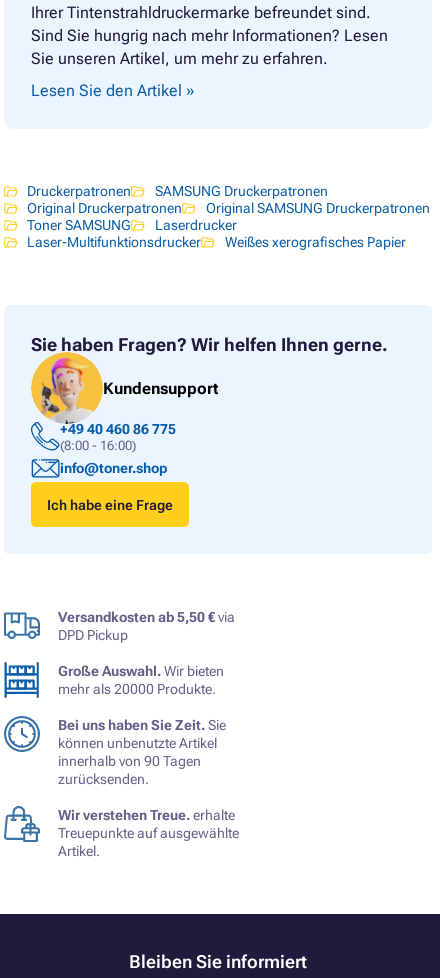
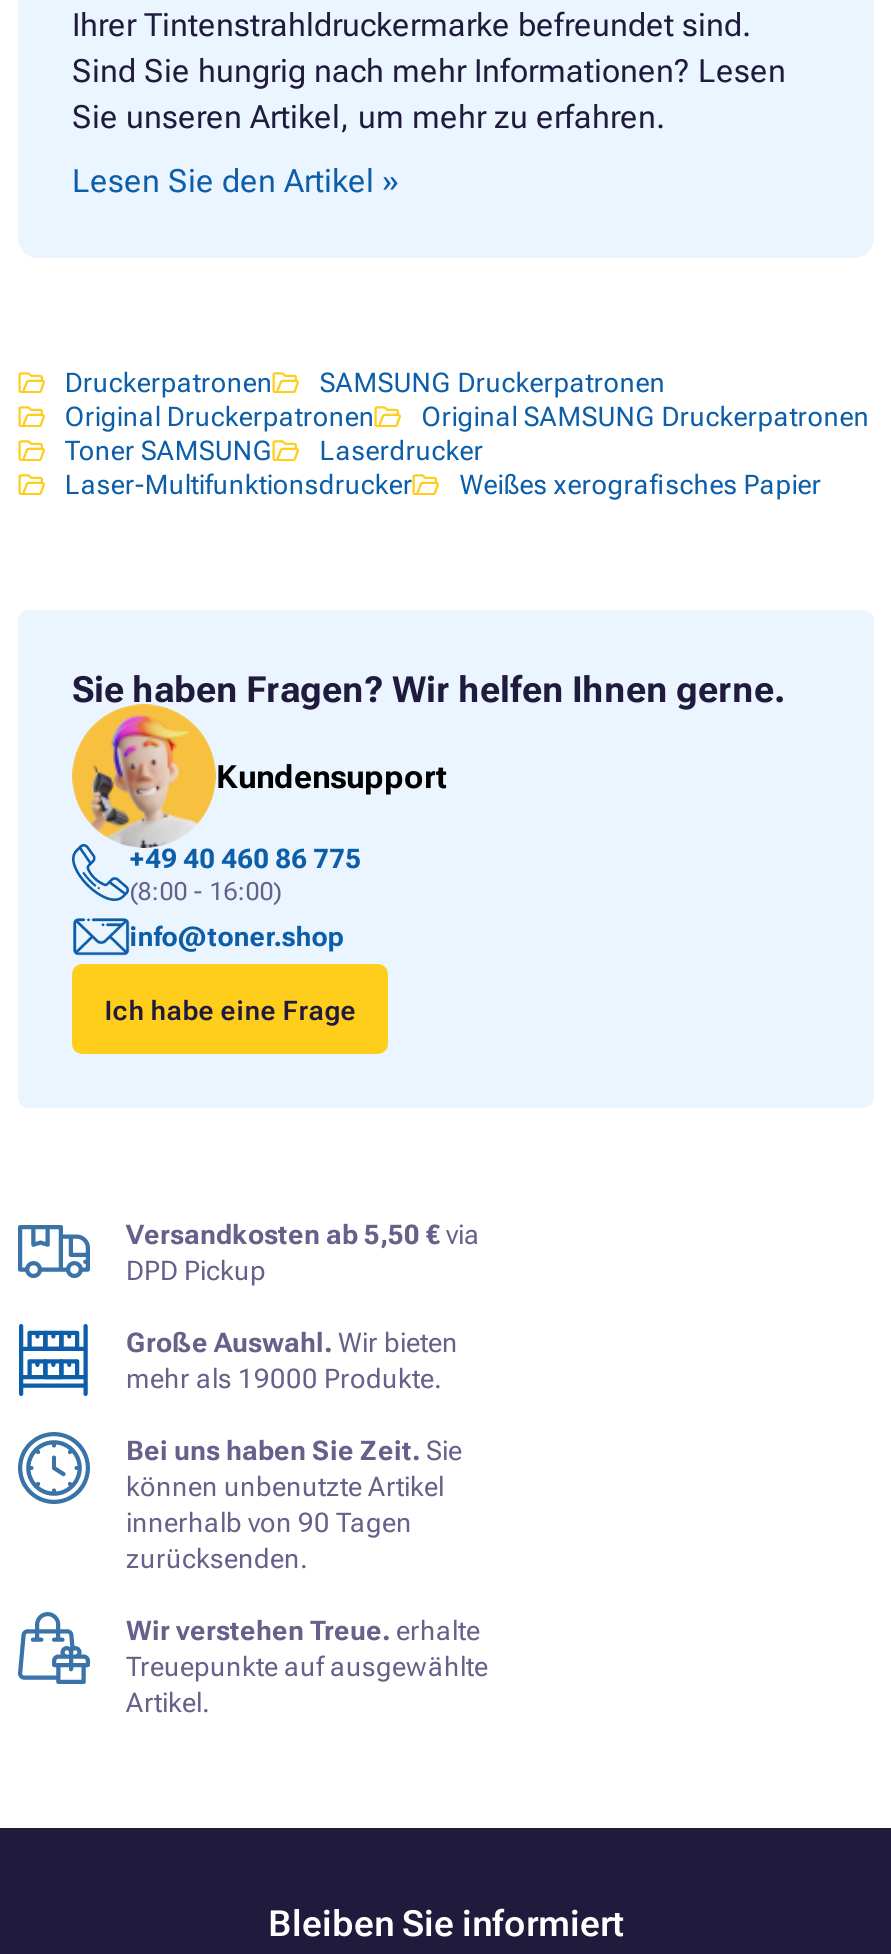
[58,681,216,697] mehr als 20000 Produkte. -> [126,1363,442,1395] mehr als 19000 Produkte.

